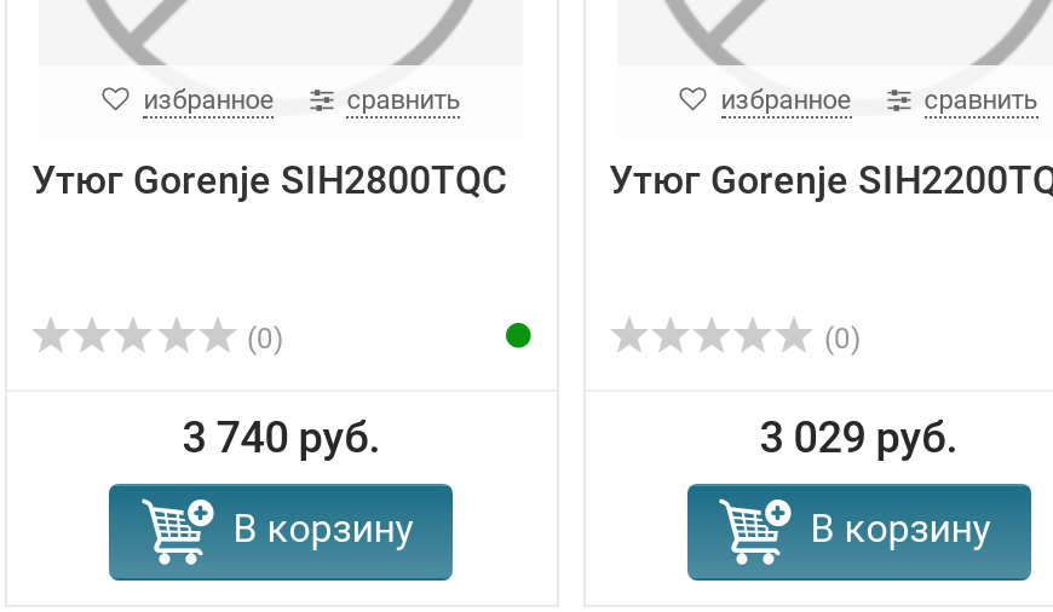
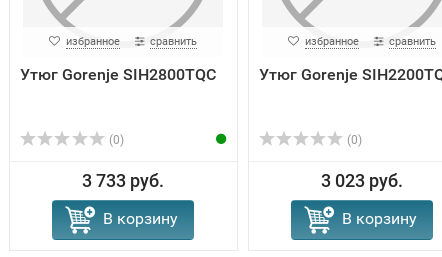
[182,412,381,463] 3 740 руб. -> [82,170,164,191] 3 733 руб.
[760,412,958,463] 3 029 руб. -> [321,170,403,191] 3 023 руб.

